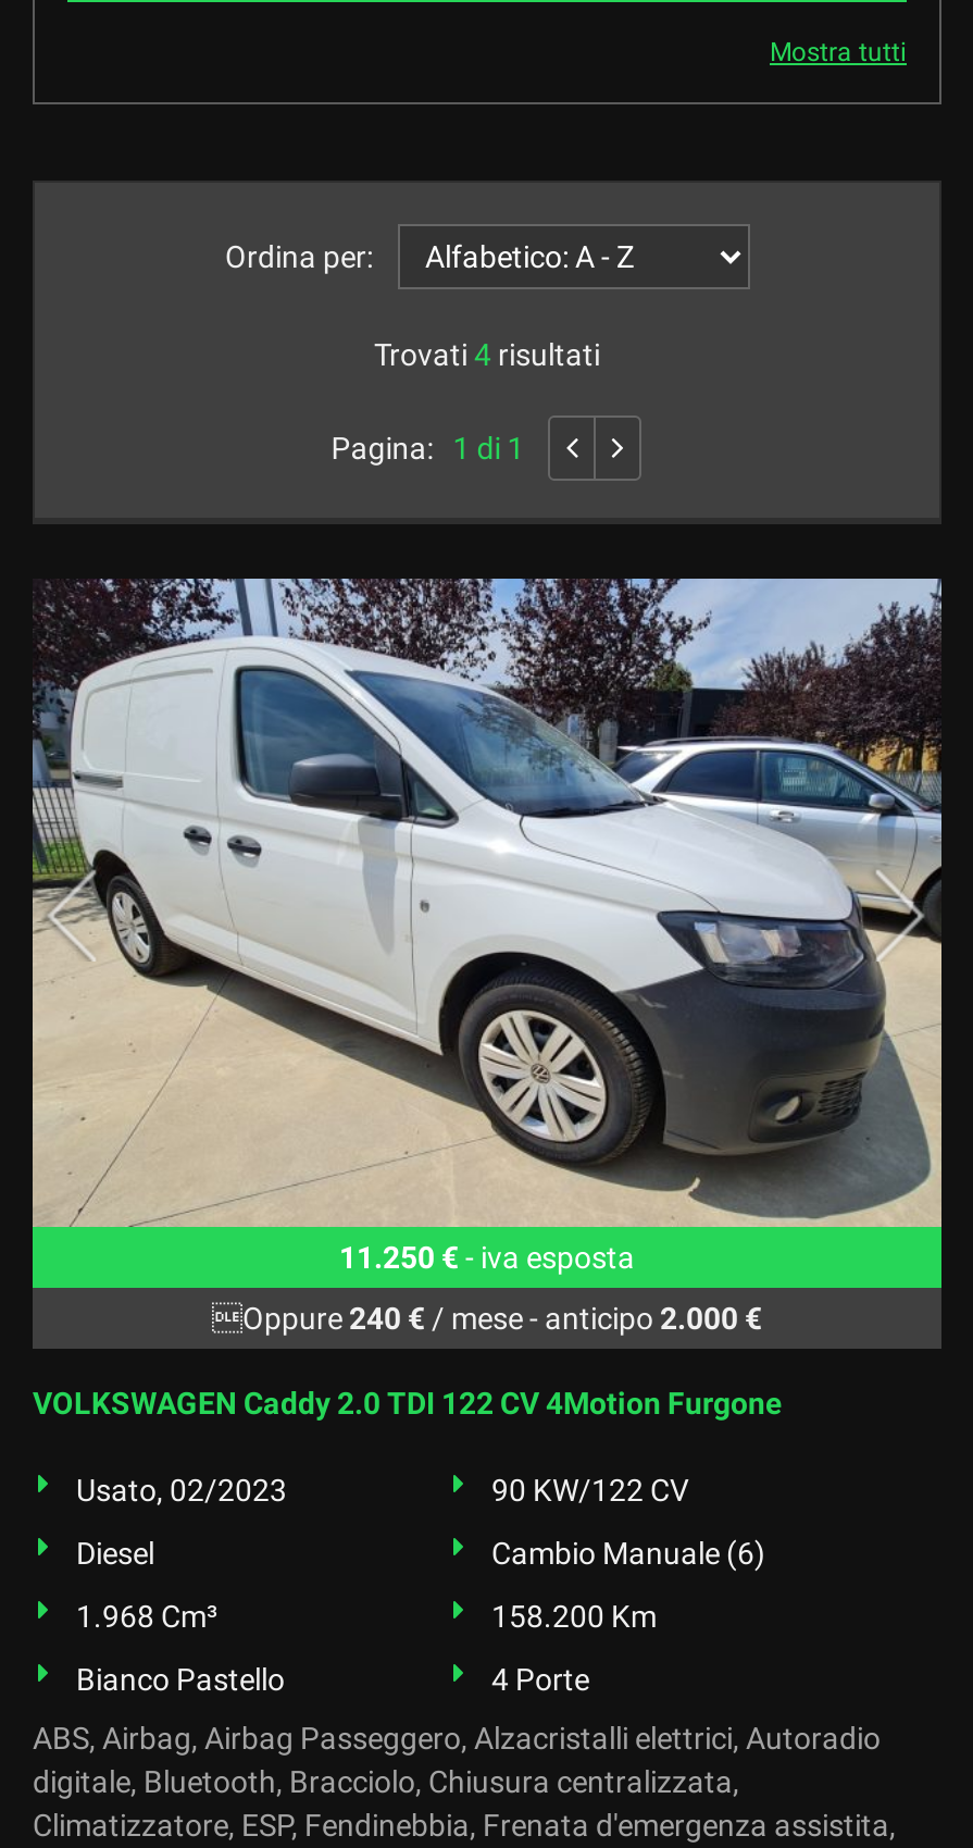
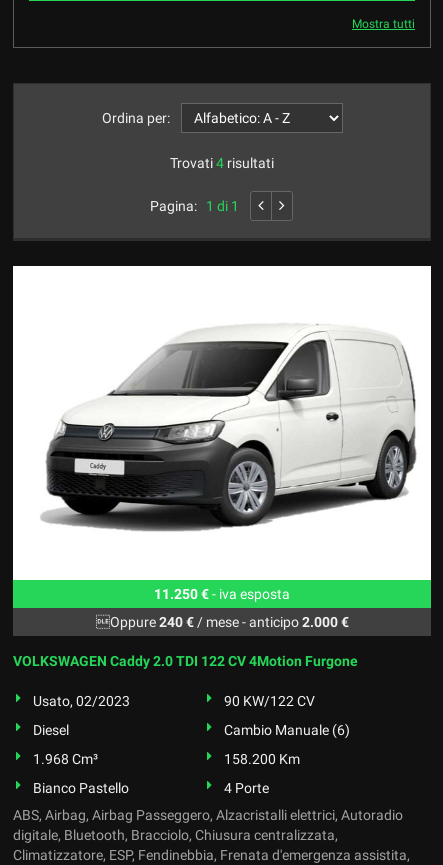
[30,576,944,1229] [image] -> [12,265,432,581] [image]

